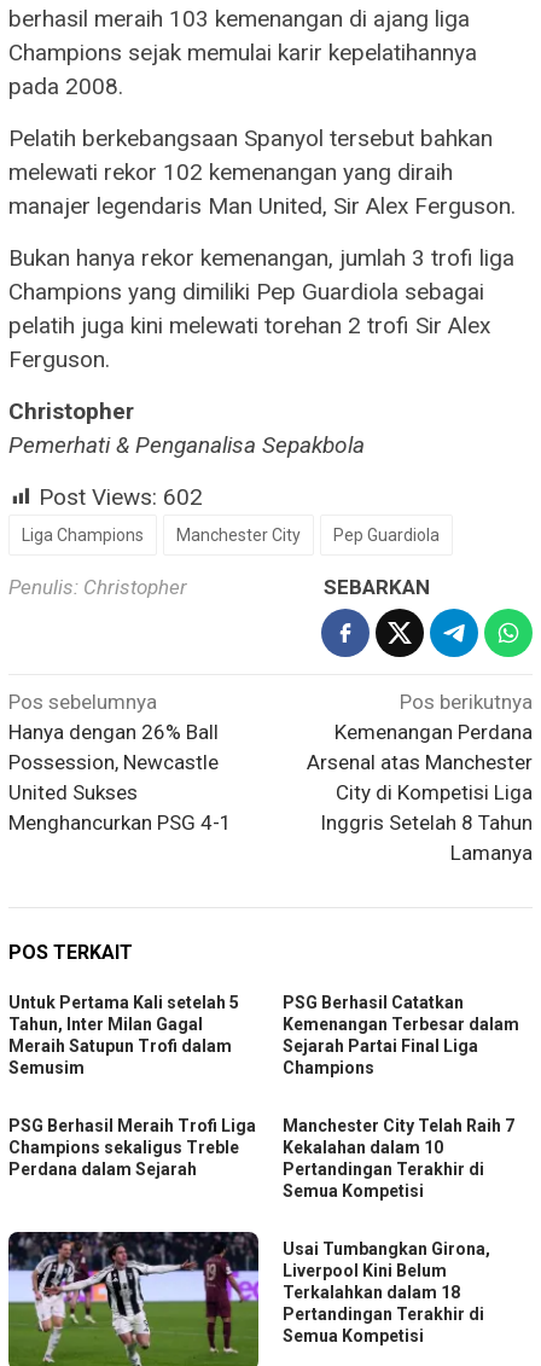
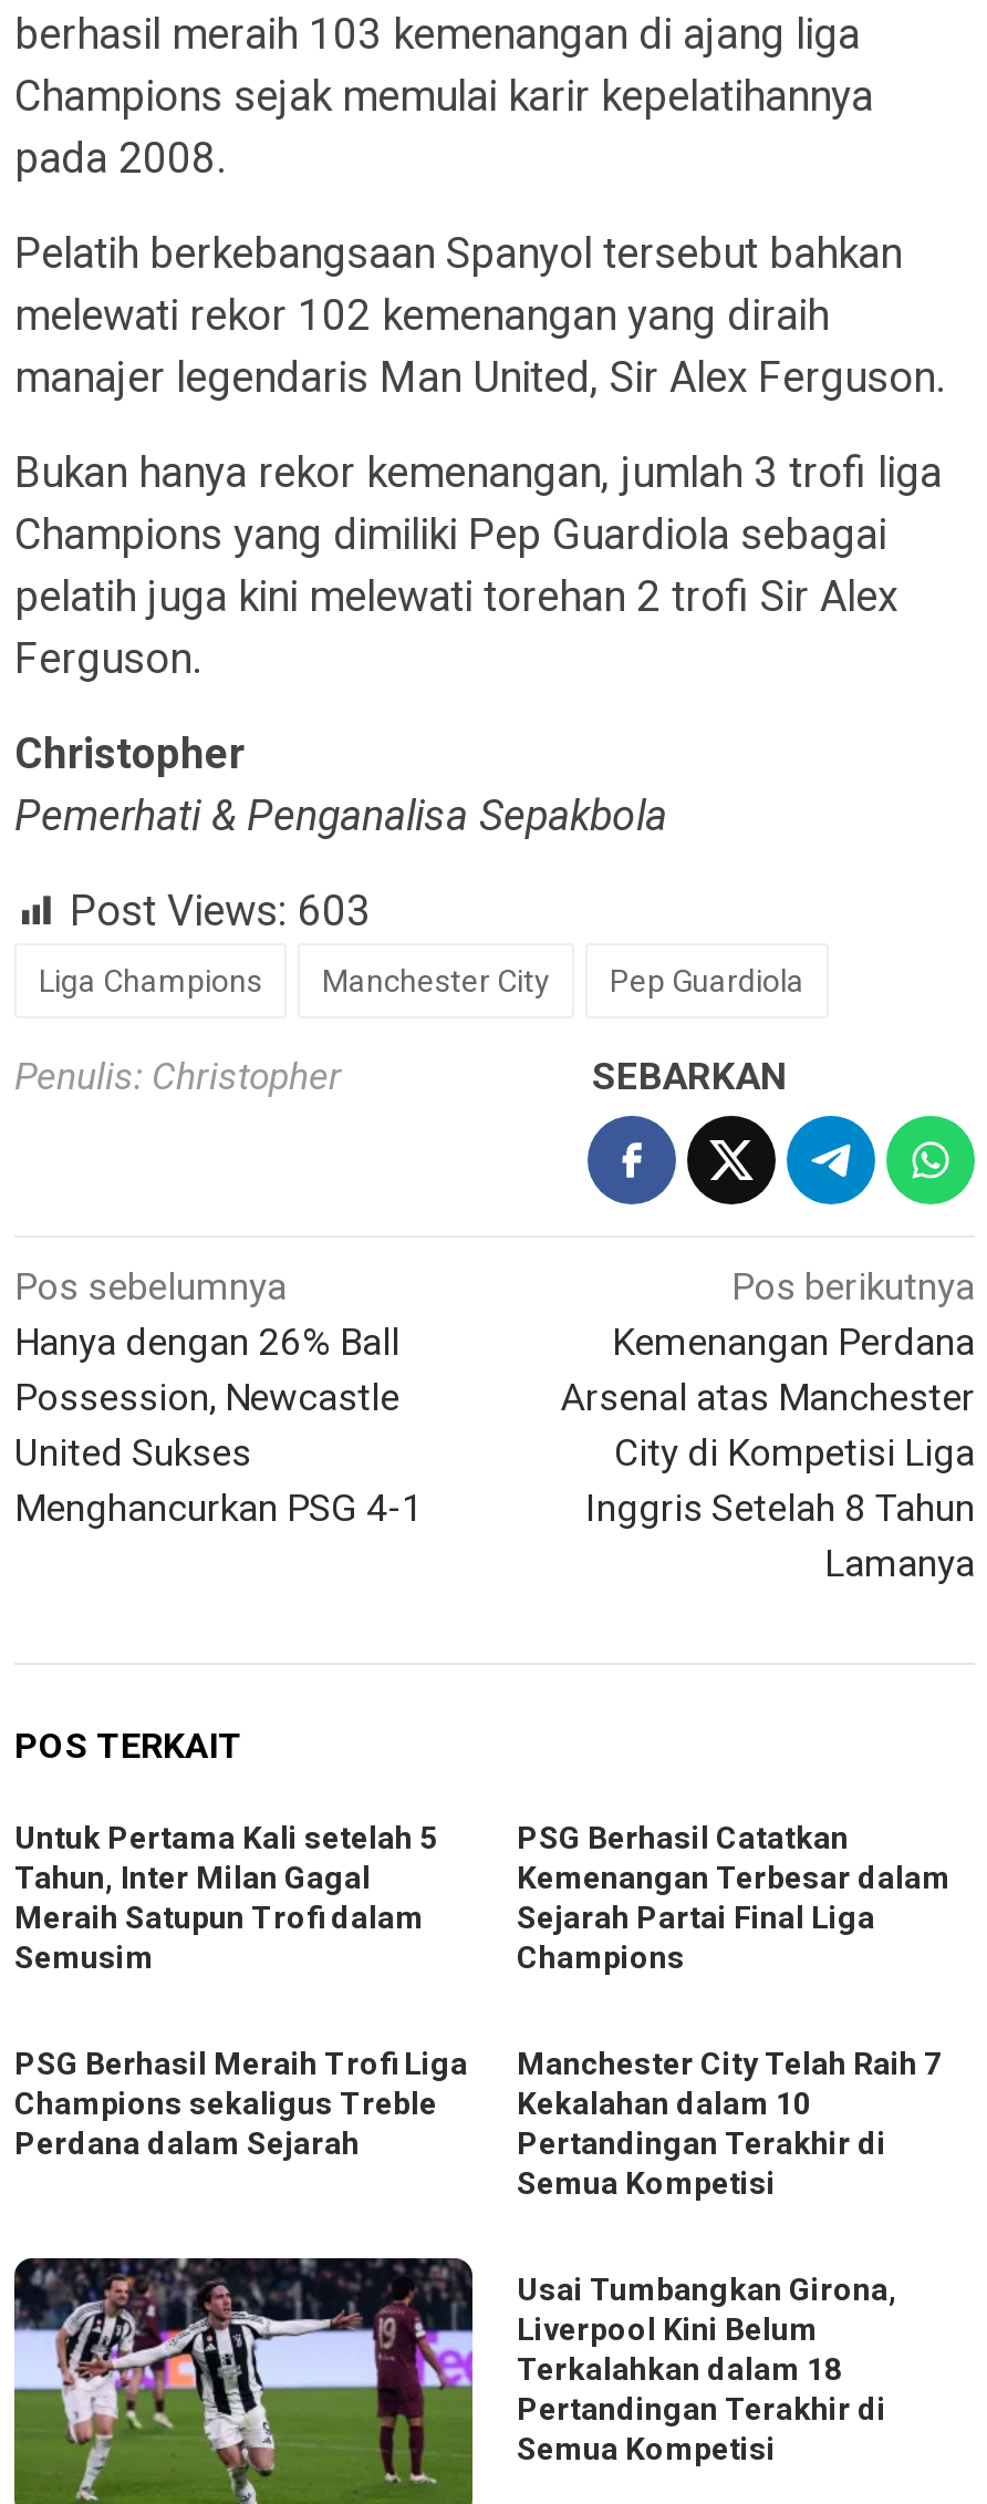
[39,483,203,510] Post Views: 602 -> [70,885,371,936] Post Views: 603

